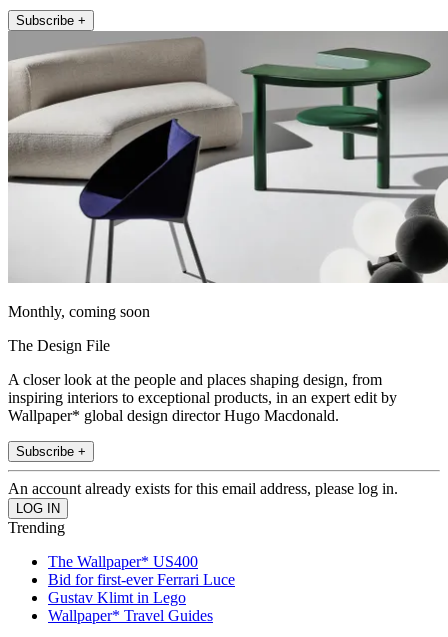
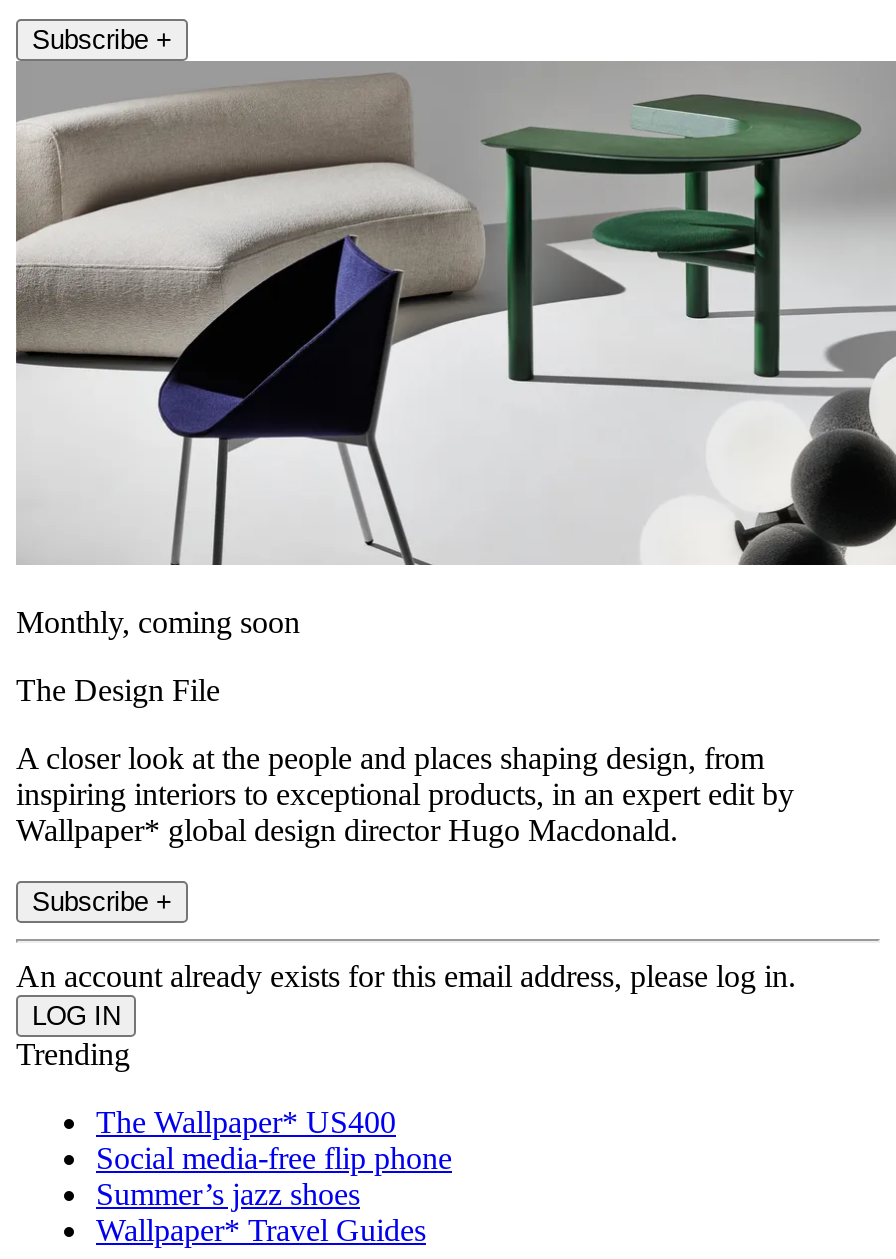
[48,571,235,606] Bid for first-ever Ferrari Luce | Gustav Klimt in Lego -> [96,1140,452,1210] Social media-free flip phone | Summer’s jazz shoes

